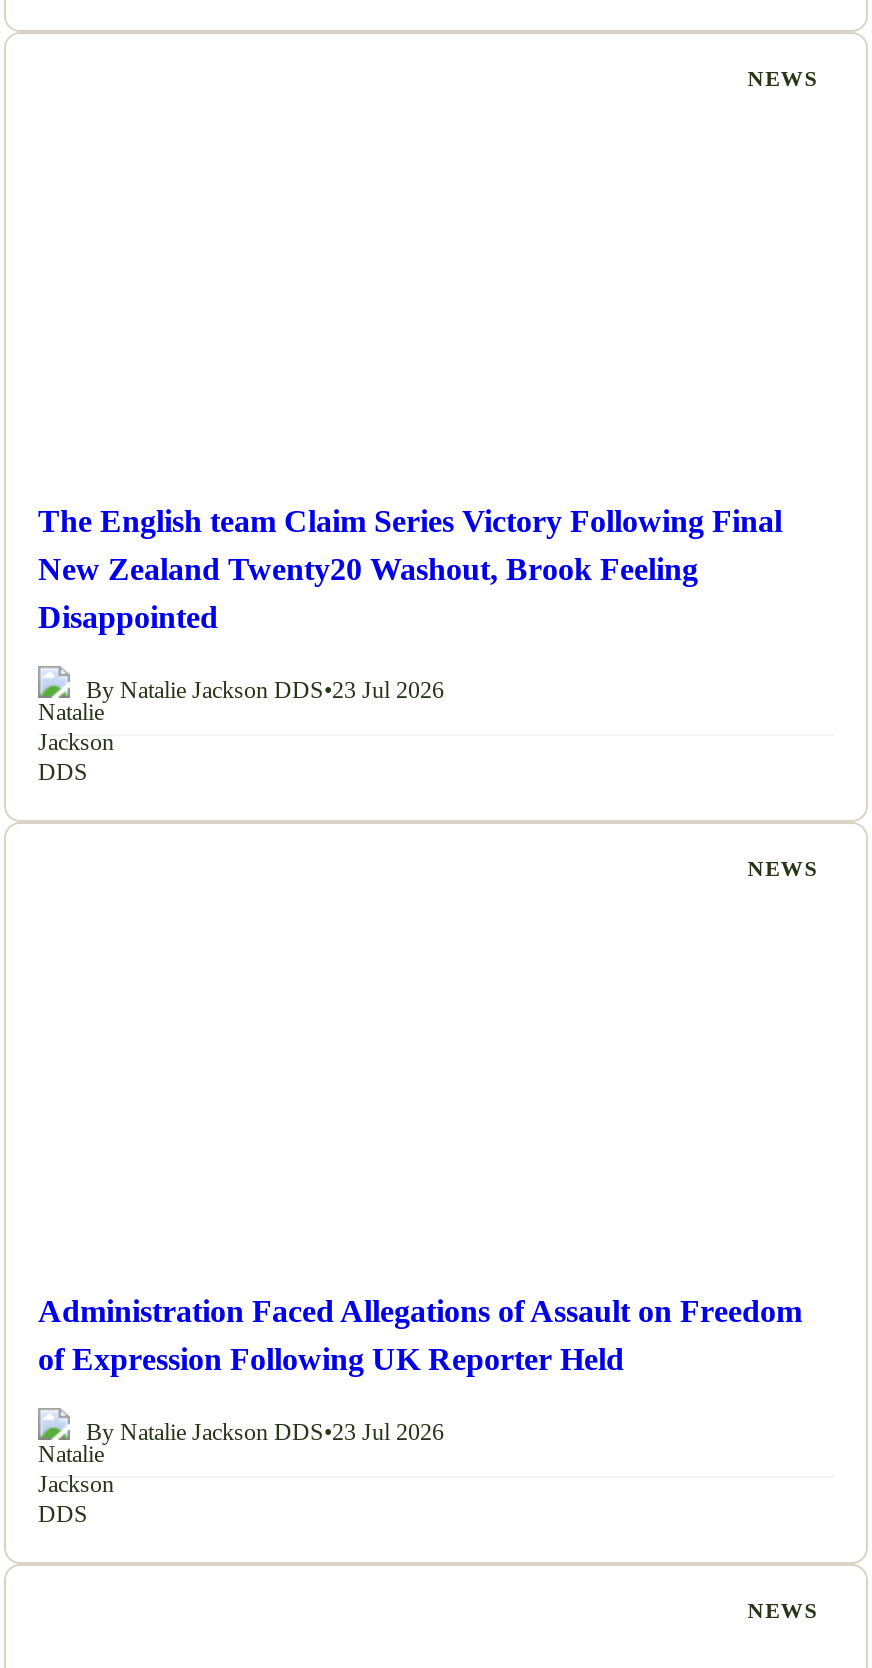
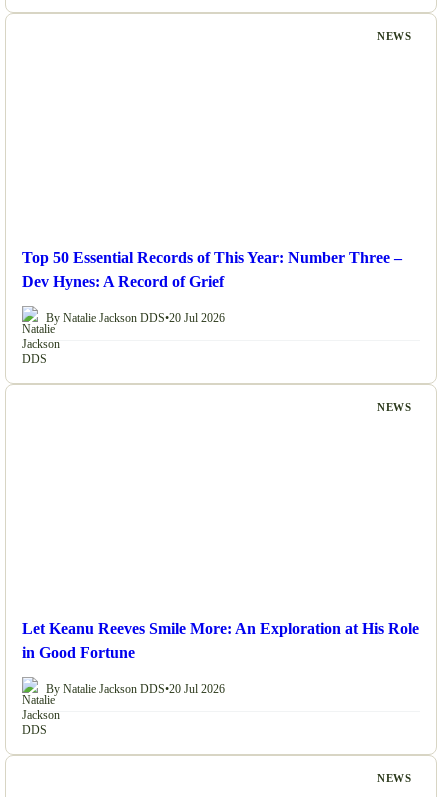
[38,504,782,634] The English team Claim Series Victory Following Final | New Zealand Twenty20 Washout, Brook Feeling | Disappointed -> [22,249,402,290] Top 50 Essential Records of This Year: Number Three – | Dev Hynes: A Record of Grief
[86,675,444,703] By Natalie Jackson DDS•23 Jul 2026 -> [46,311,225,325] By Natalie Jackson DDS•20 Jul 2026
[38,1294,802,1376] Administration Faced Allegations of Assault on Freedom | of Expression Following UK Reporter Held -> [22,620,419,661] Let Keanu Reeves Smile More: An Exploration at His Role | in Good Fortune
[86,1417,444,1445] By Natalie Jackson DDS•23 Jul 2026 -> [46,682,225,696] By Natalie Jackson DDS•20 Jul 2026

